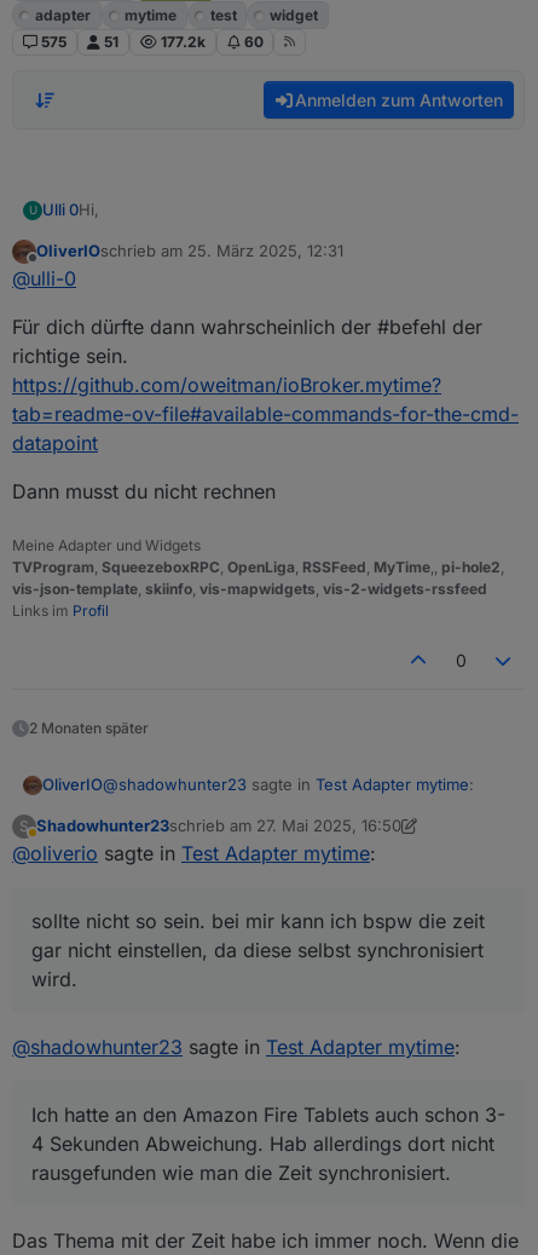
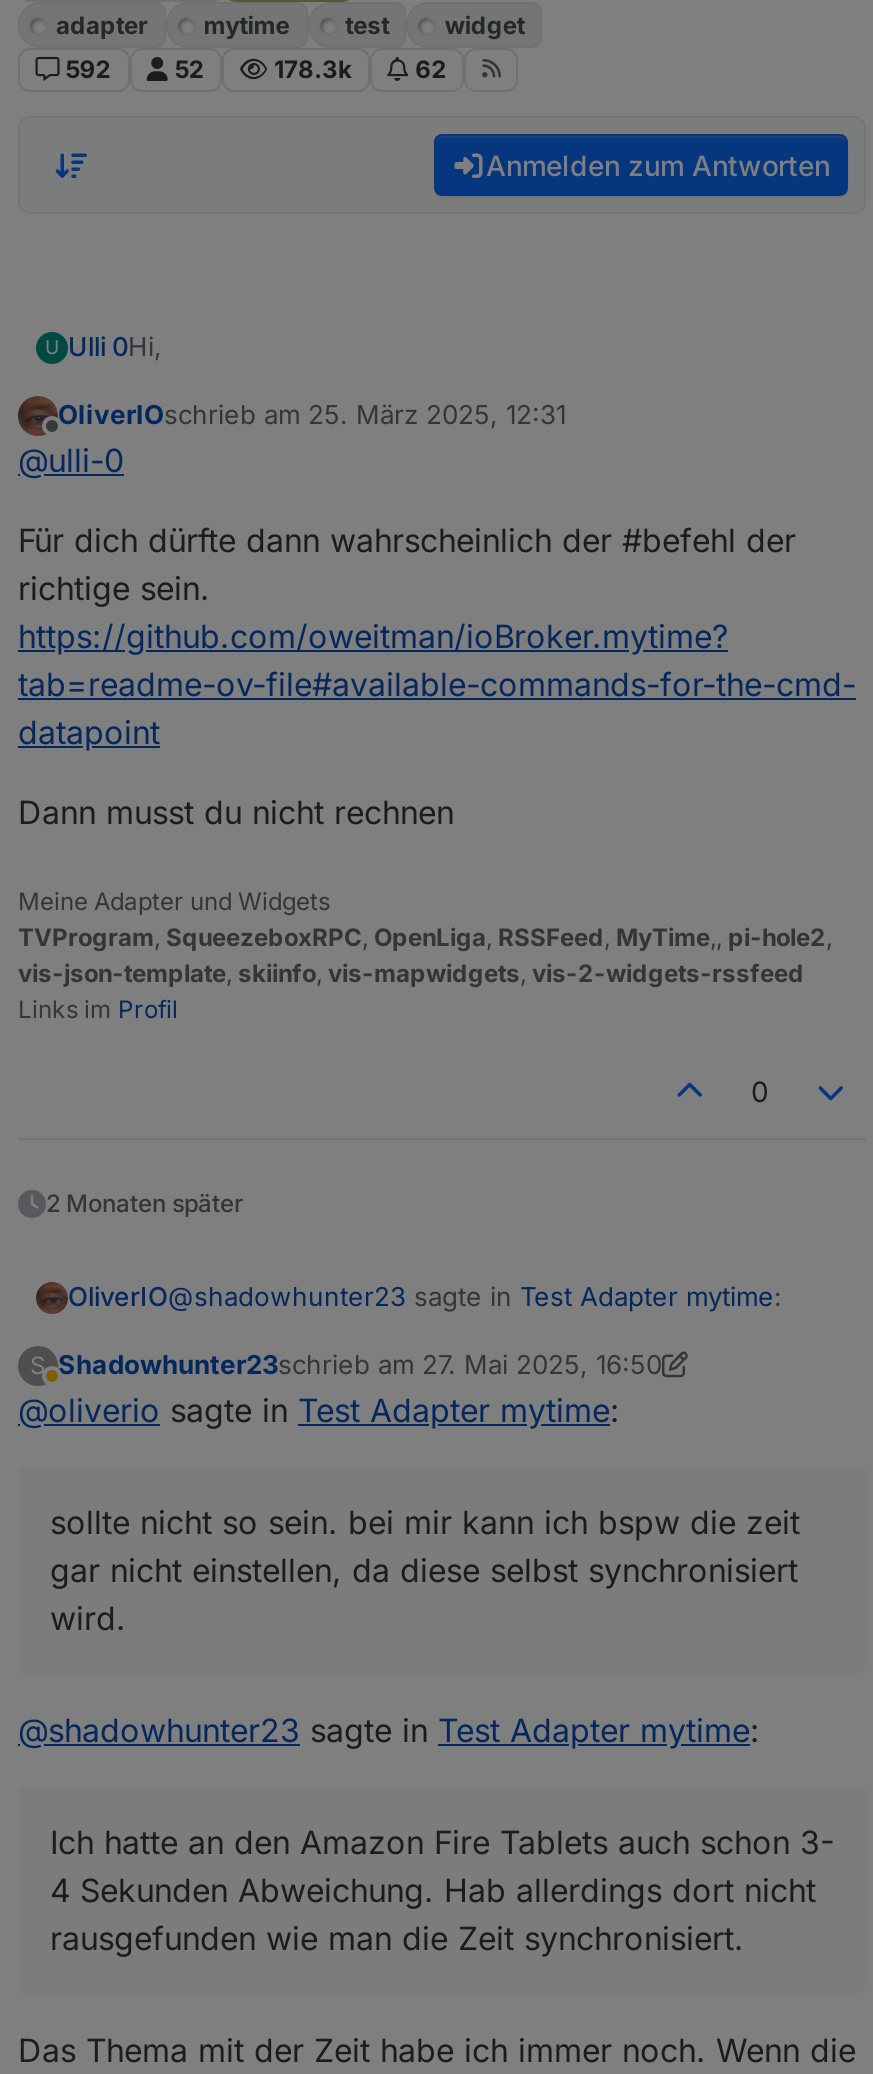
[41,33,263,51] 575 | 51 | 177.2k | 60 -> [66,54,447,84] 592 | 52 | 178.3k | 62

